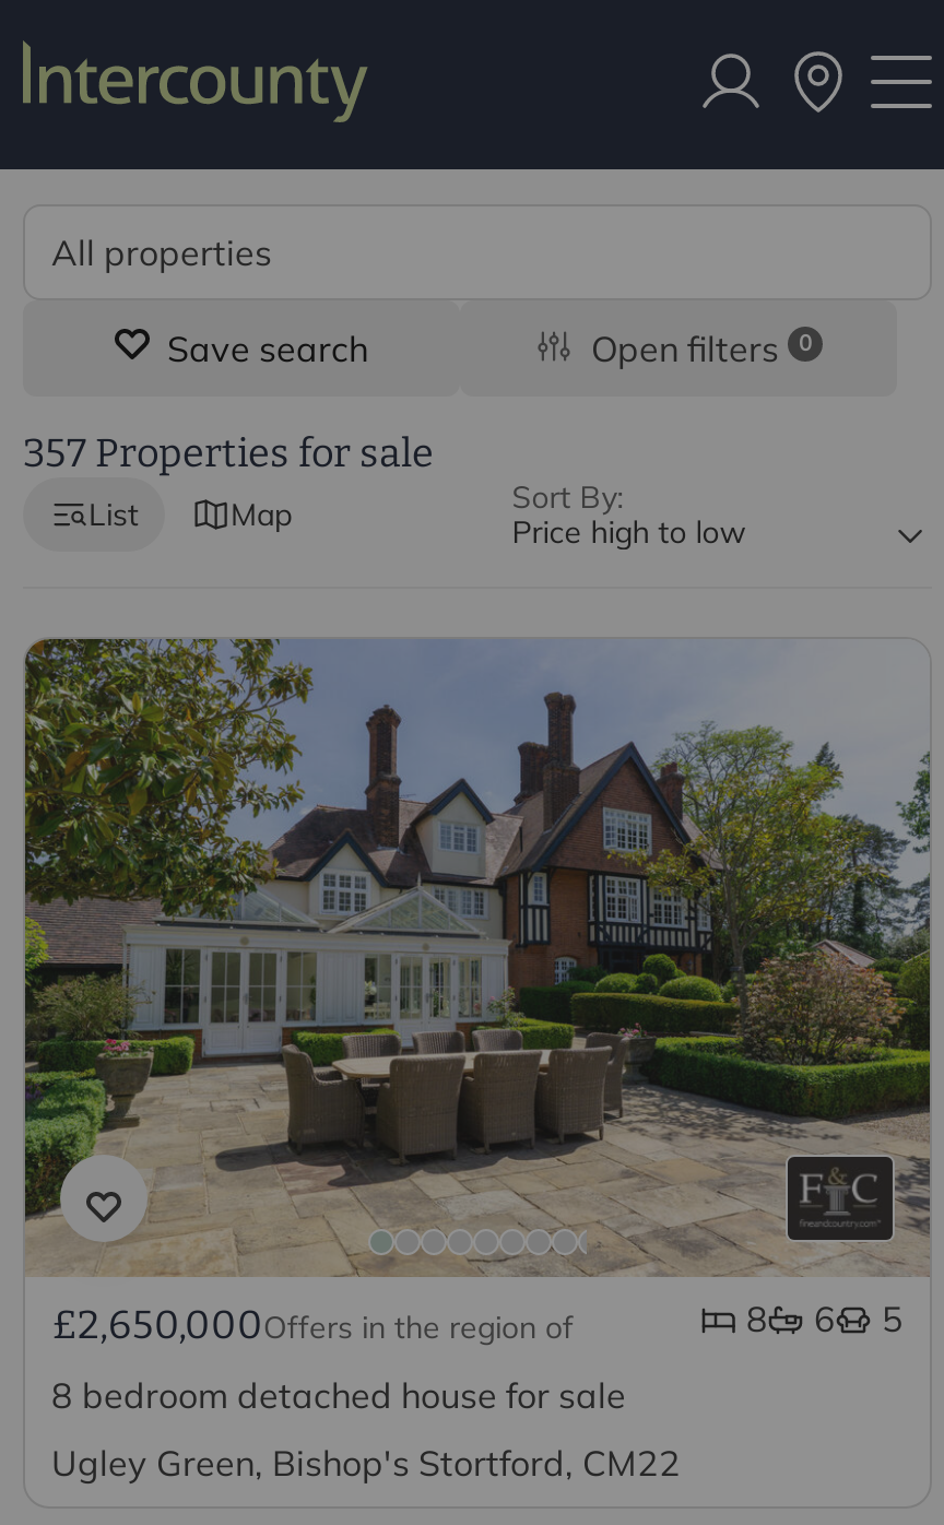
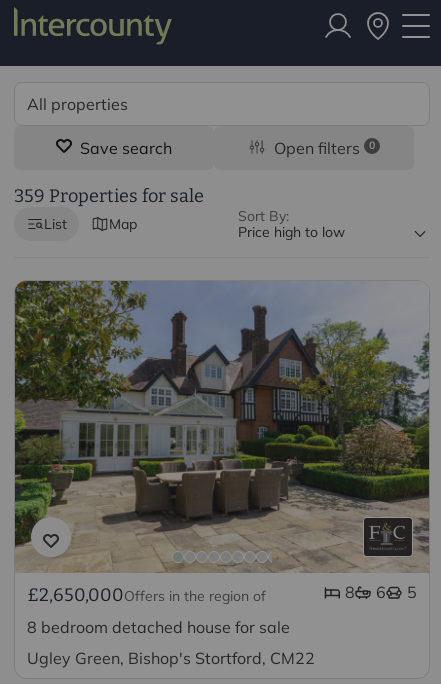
[23,429,434,477] 357 Properties for sale -> [14,185,204,207] 359 Properties for sale

